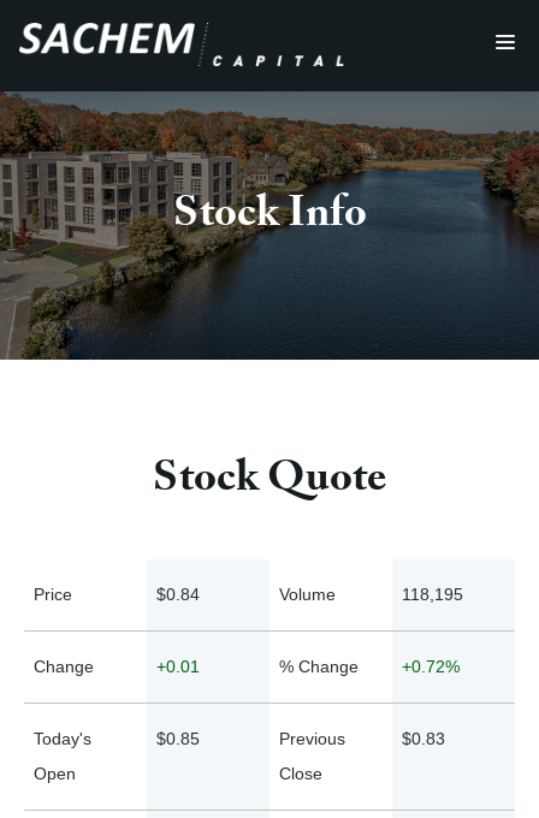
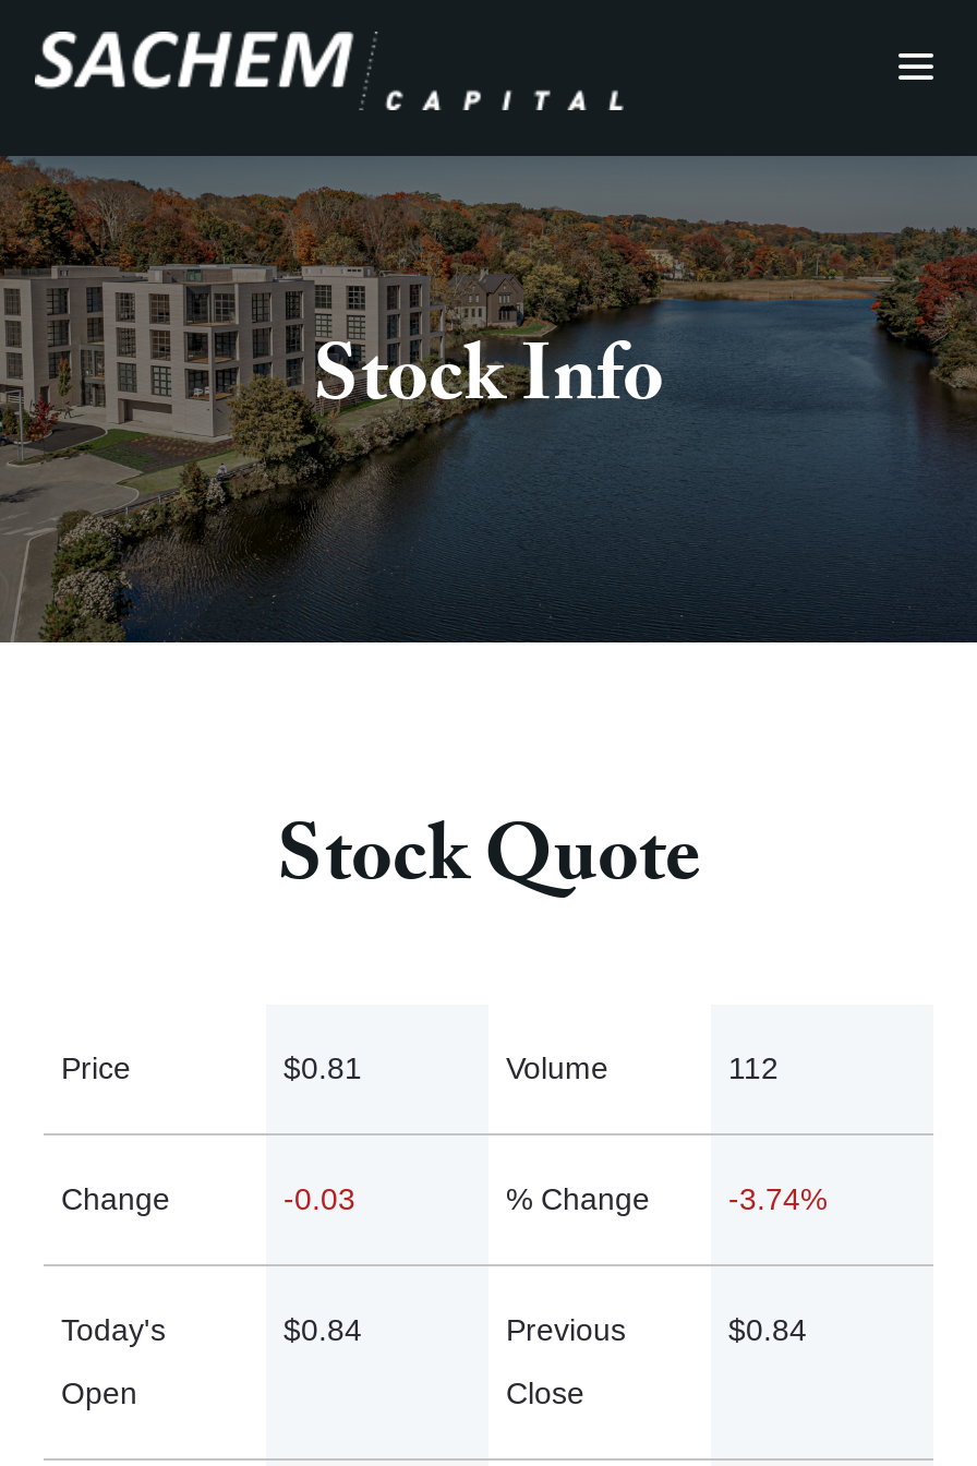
[156,585,200,604] $0.84 -> [284,1050,362,1085] $0.81
[402,585,463,604] 118,195 -> [728,1050,779,1085] 112
[156,657,200,676] +0.01 -> [284,1181,355,1216] -0.03
[402,657,460,676] +0.72% -> [728,1181,827,1216] -3.74%
[156,729,200,748] $0.85 -> [284,1312,362,1347] $0.84
[402,729,445,748] $0.83 -> [728,1312,807,1347] $0.84

